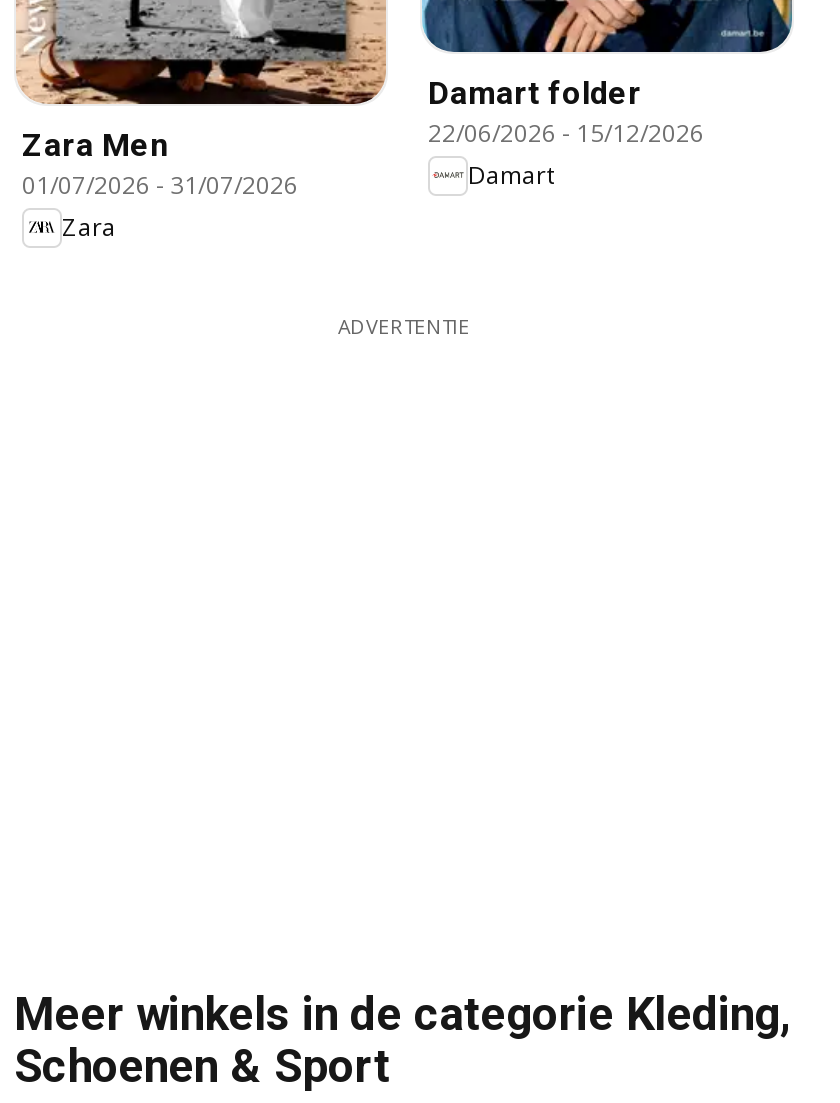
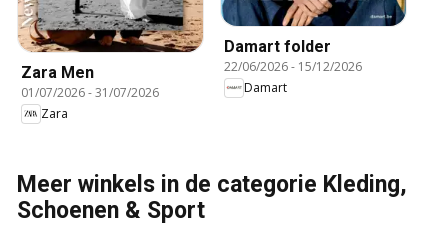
[338,312,470,340] ADVERTENTIE -> none

